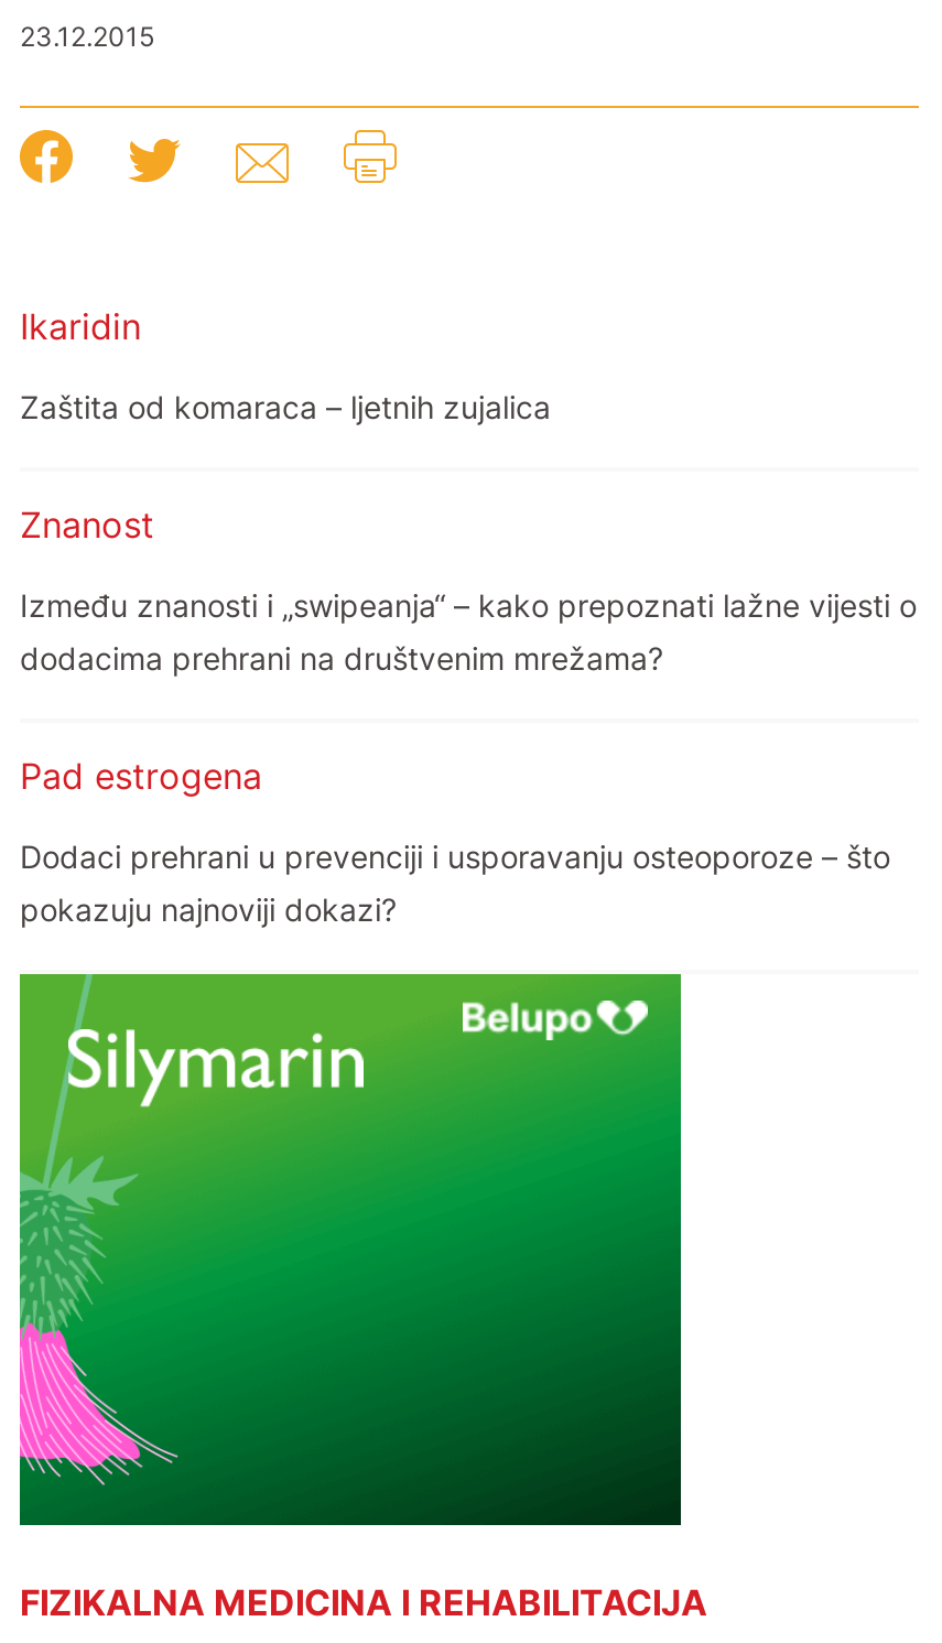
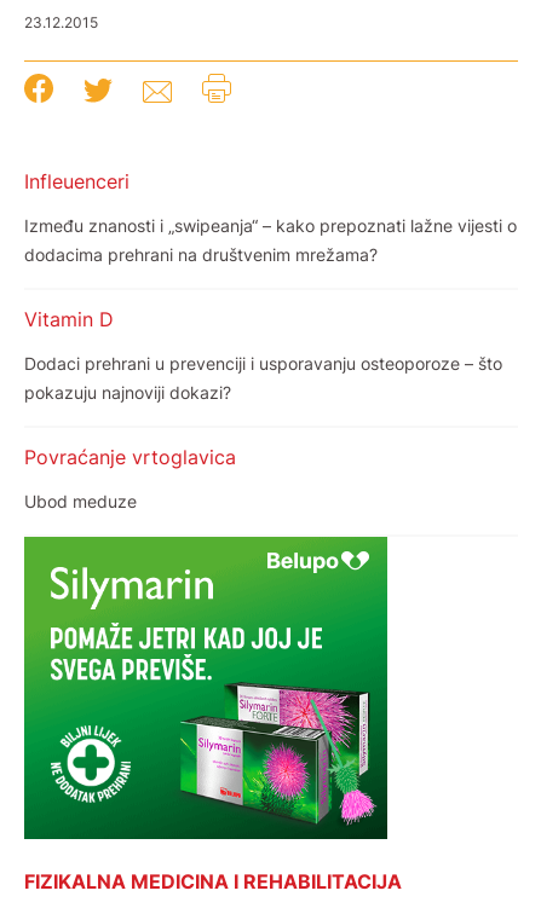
[20,303,551,550] Ikaridin | Zaštita od komaraca – ljetnih zujalica | Znanost -> [24,169,130,195] Infleuenceri
moved [20,585,917,680] -> [24,215,517,267]: Između znanosti i „swipeanja“ – kako prepoznati lažne vijesti o | dodacima prehrani na društvenim mrežama?
[20,753,262,801] Pad estrogena -> [24,306,114,333] Vitamin D
moved [20,836,890,931] -> [24,352,502,404]: Dodaci prehrani u prevenciji i usporavanju osteoporoze – što | pokazuju najnoviji dokazi?
none -> [24,444,236,513] Povraćanje vrtoglavica | Ubod meduze
[18,1139,659,1496] [image] -> [23,582,376,826] [image]

